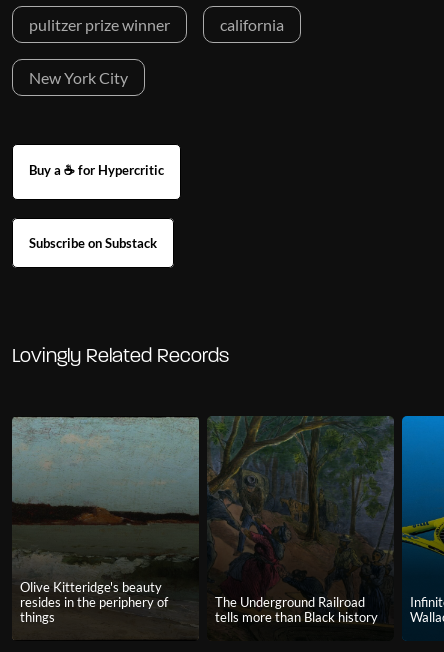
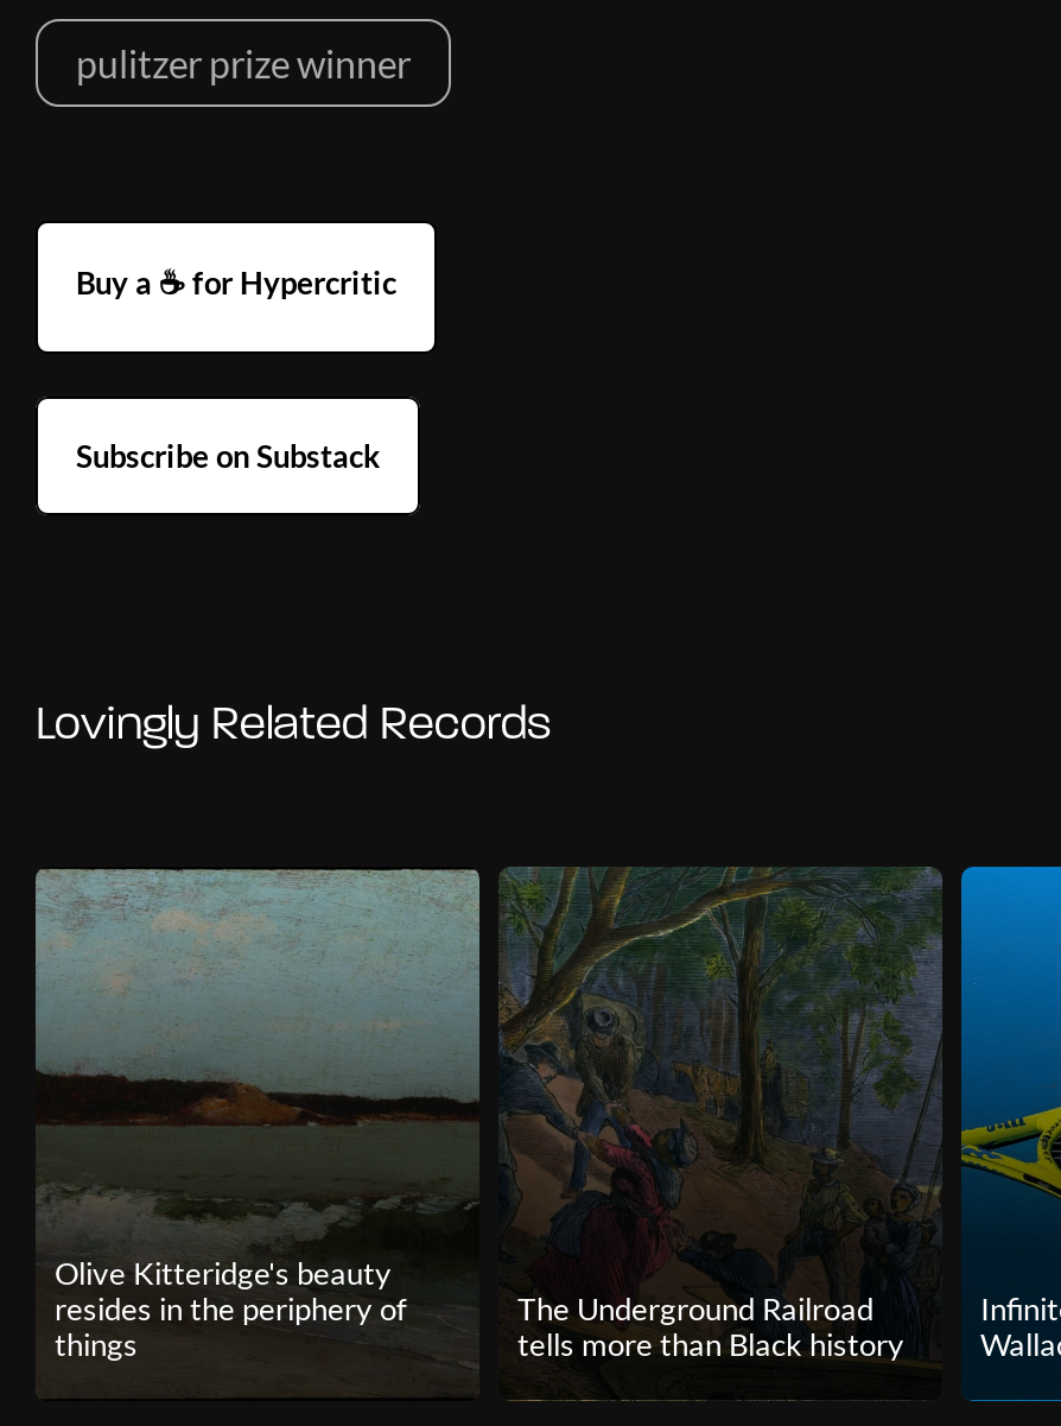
[29,15,284,87] california | New York City -> none

